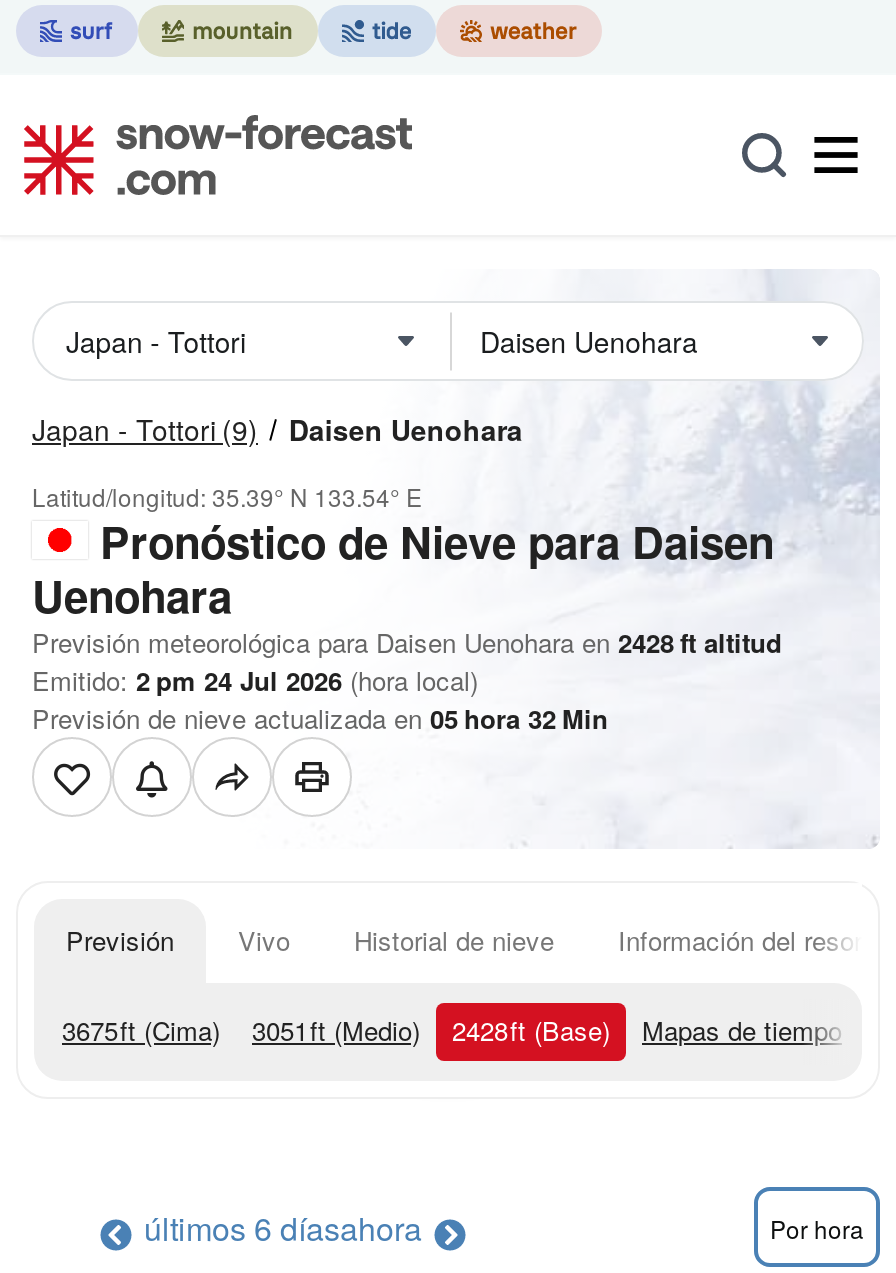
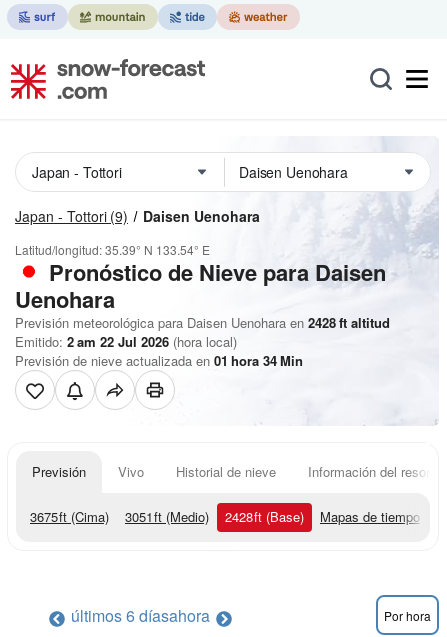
[32,661,478,699] Emitido: 2 pm 24 Jul 2026 (hora local) -> [15,332,237,351] Emitido: 2 am 22 Jul 2026 (hora local)
[32,699,608,737] Previsión de nieve actualizada en 05 hora 32 Min -> [15,351,303,370] Previsión de nieve actualizada en 01 hora 34 Min

